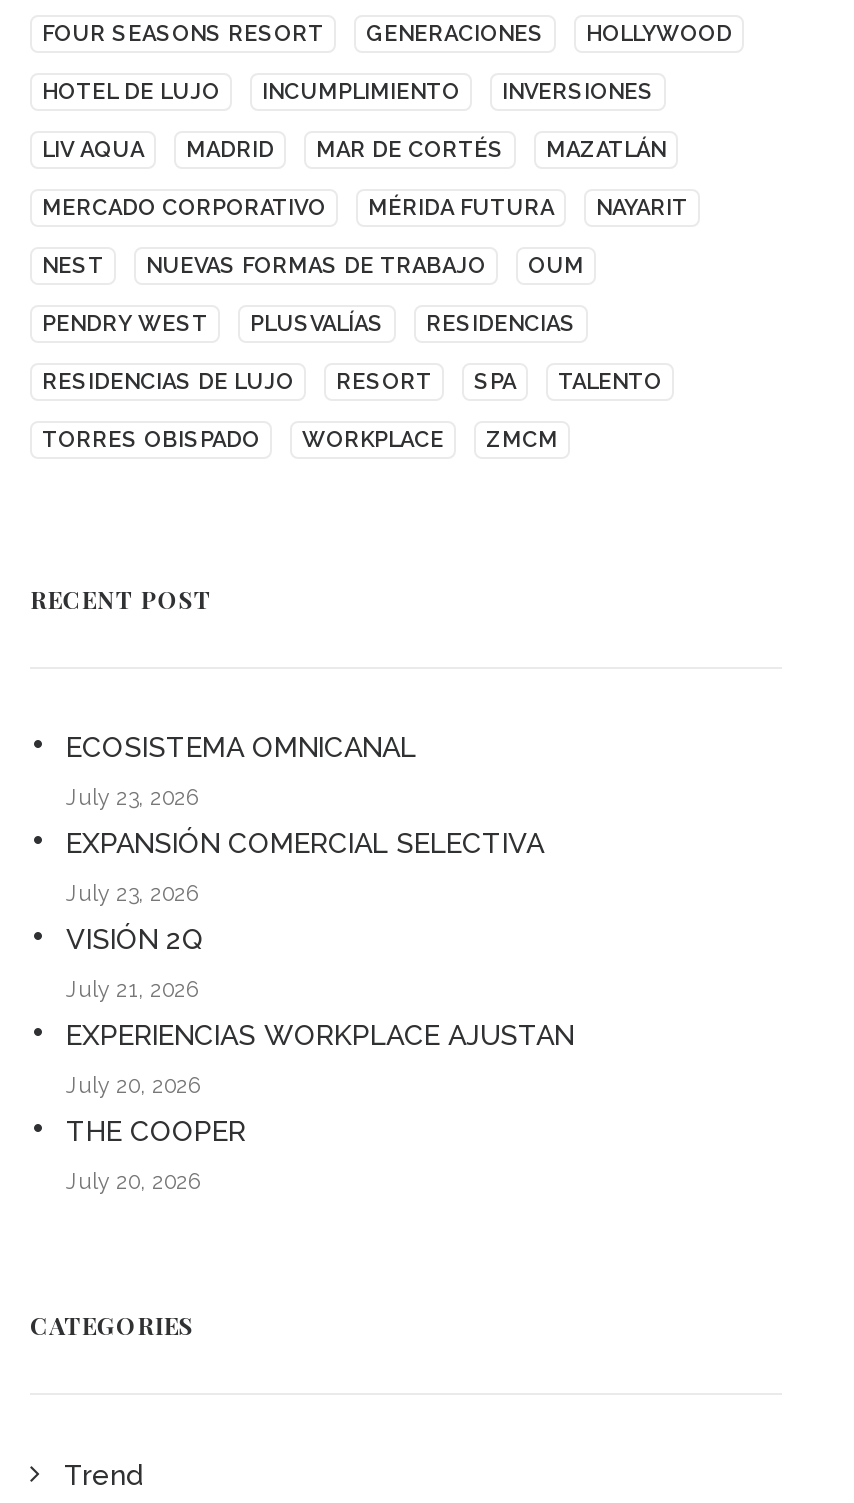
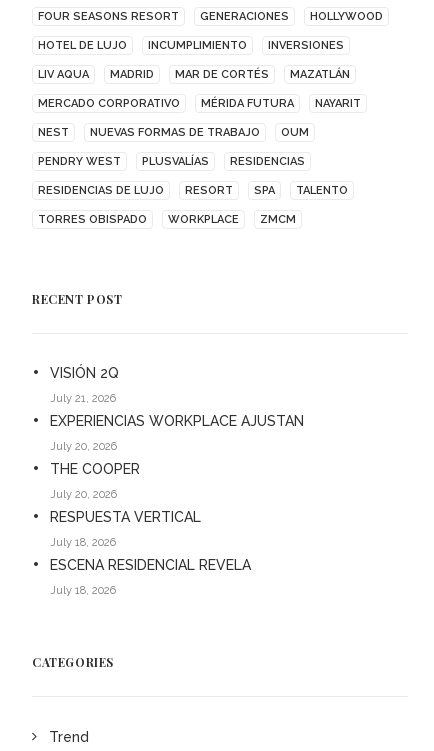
[66,731,544,907] ECOSISTEMA OMNICANAL | July 23, 2026 | EXPANSIÓN COMERCIAL SELECTIVA | July 23, 2026 -> none
moved [66,923,574,1195] -> [50,365,304,501]: VISIÓN 2Q | July 21, 2026 | EXPERIENCIAS WORKPLACE AJUSTAN | July 20, 2026 | THE COOPER | July 20, 2026
none -> [50,509,251,597] RESPUESTA VERTICAL | July 18, 2026 | ESCENA RESIDENCIAL REVELA | July 18, 2026

